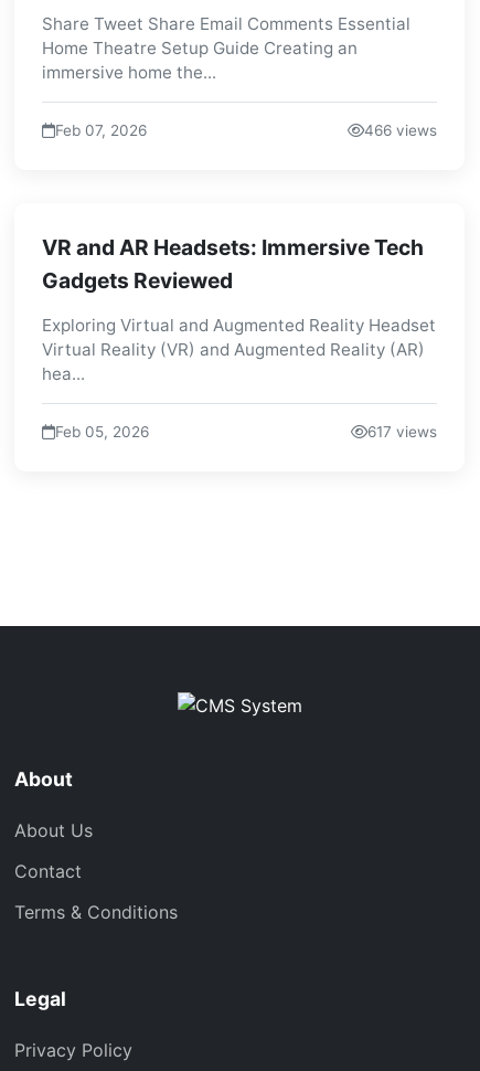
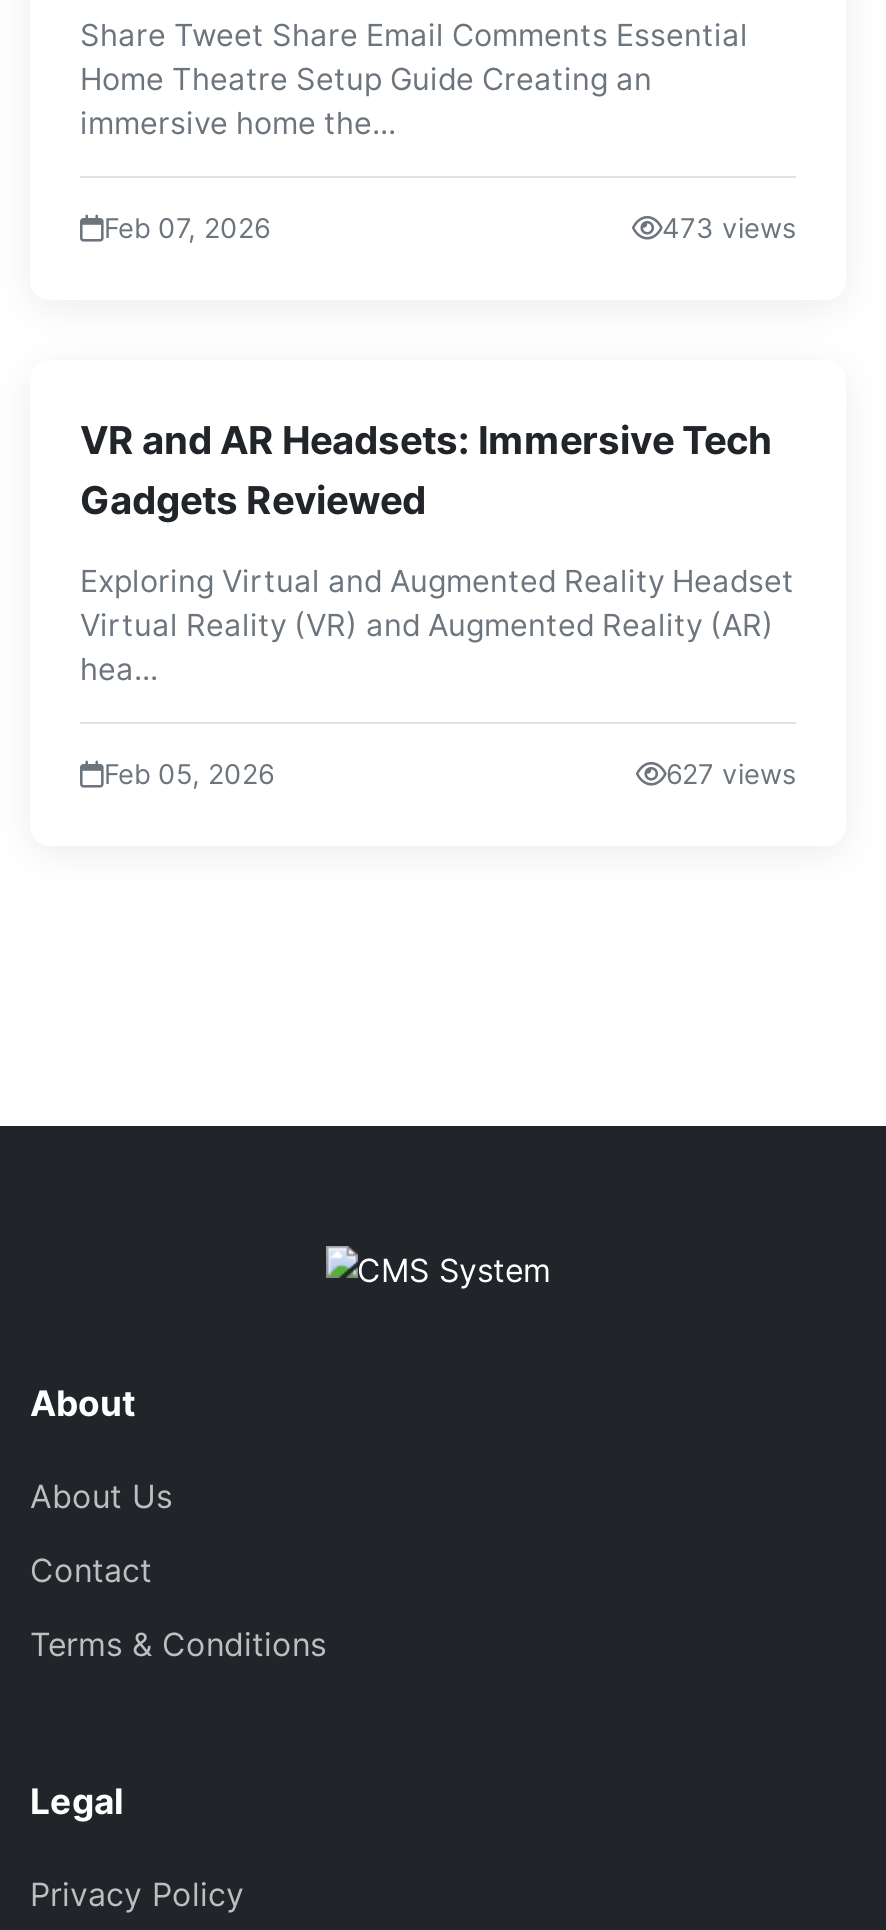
[364,121,437,139] 466 views -> [662,212,796,244] 473 views
[367,423,437,441] 617 views -> [666,758,796,790] 627 views

